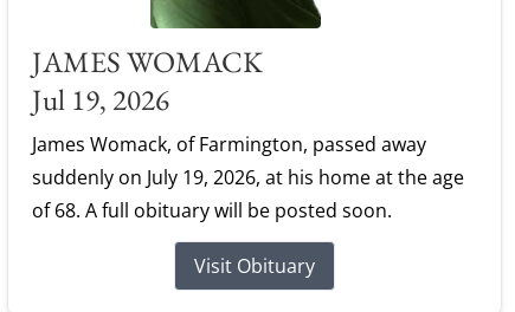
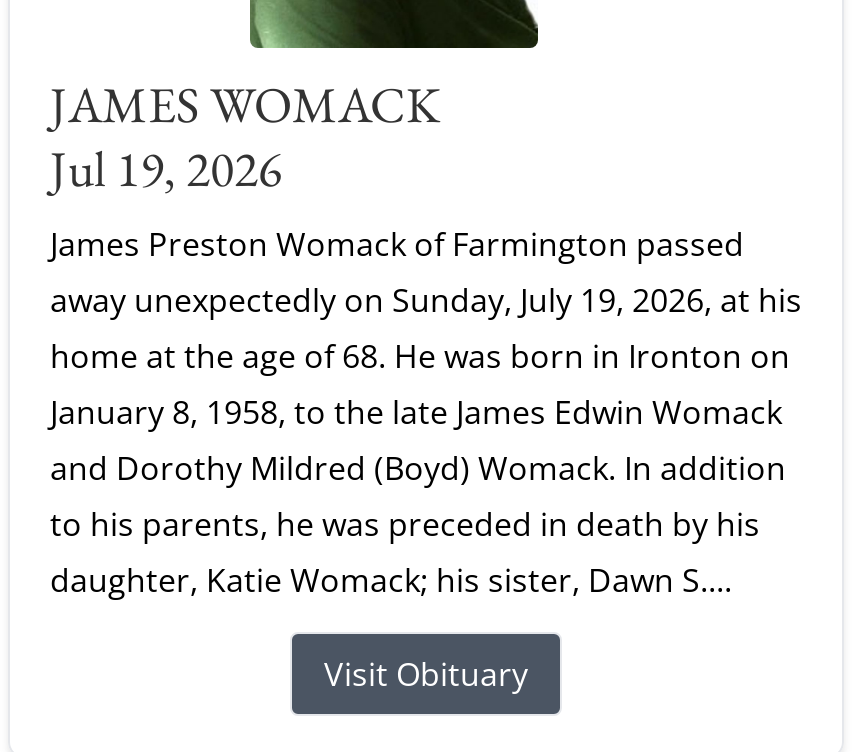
[32,131,464,223] James Womack, of Farmington, passed away | suddenly on July 19, 2026, at his home at the age | of 68. A full obituary will be posted soon. -> [50,222,802,602] James Preston Womack of Farmington passed | away unexpectedly on Sunday, July 19, 2026, at his | home at the age of 68. He was born in Ironton on | January 8, 1958, to the late James Edwin Womack | and Dorothy Mildred (Boyd) Womack. In addition | to his parents, he was preceded in death by his | daughter, Katie Womack; his sister, Dawn S....

